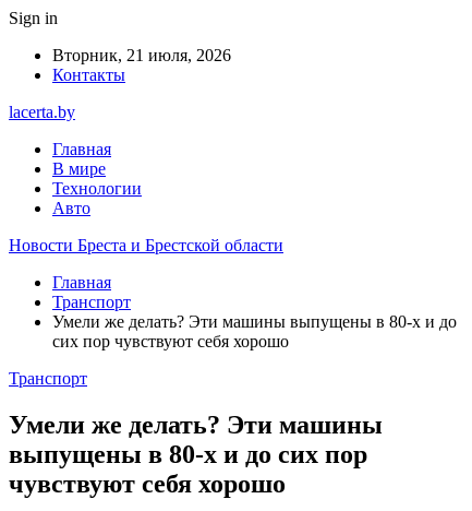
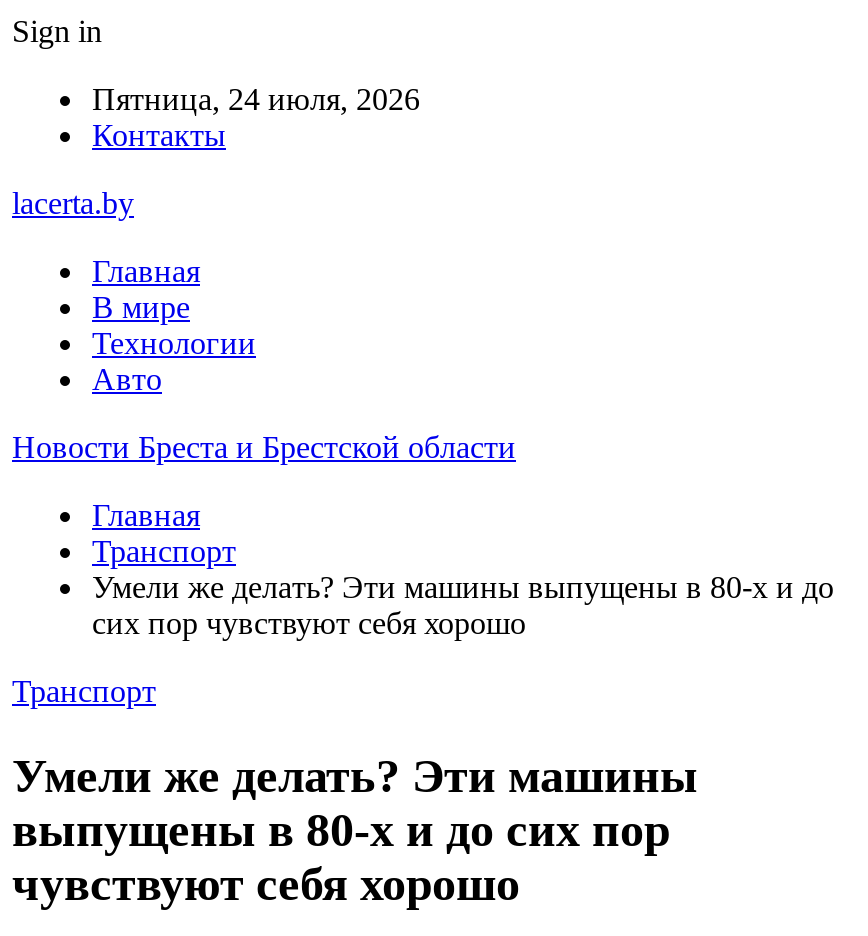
[52,46,231,64] Вторник, 21 июля, 2026 -> [92,82,420,116] Пятница, 24 июля, 2026

